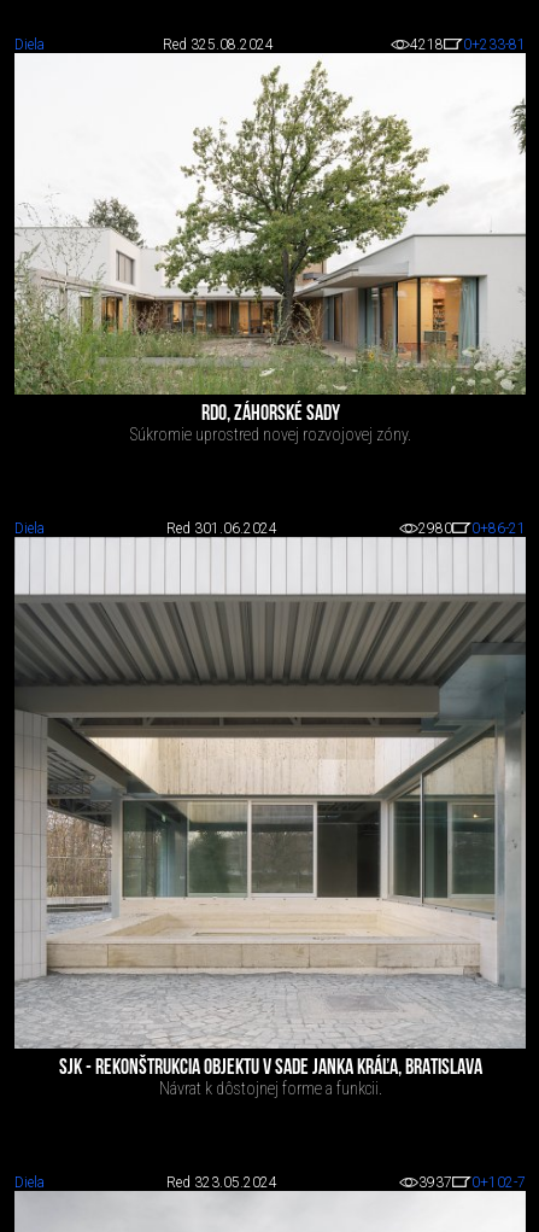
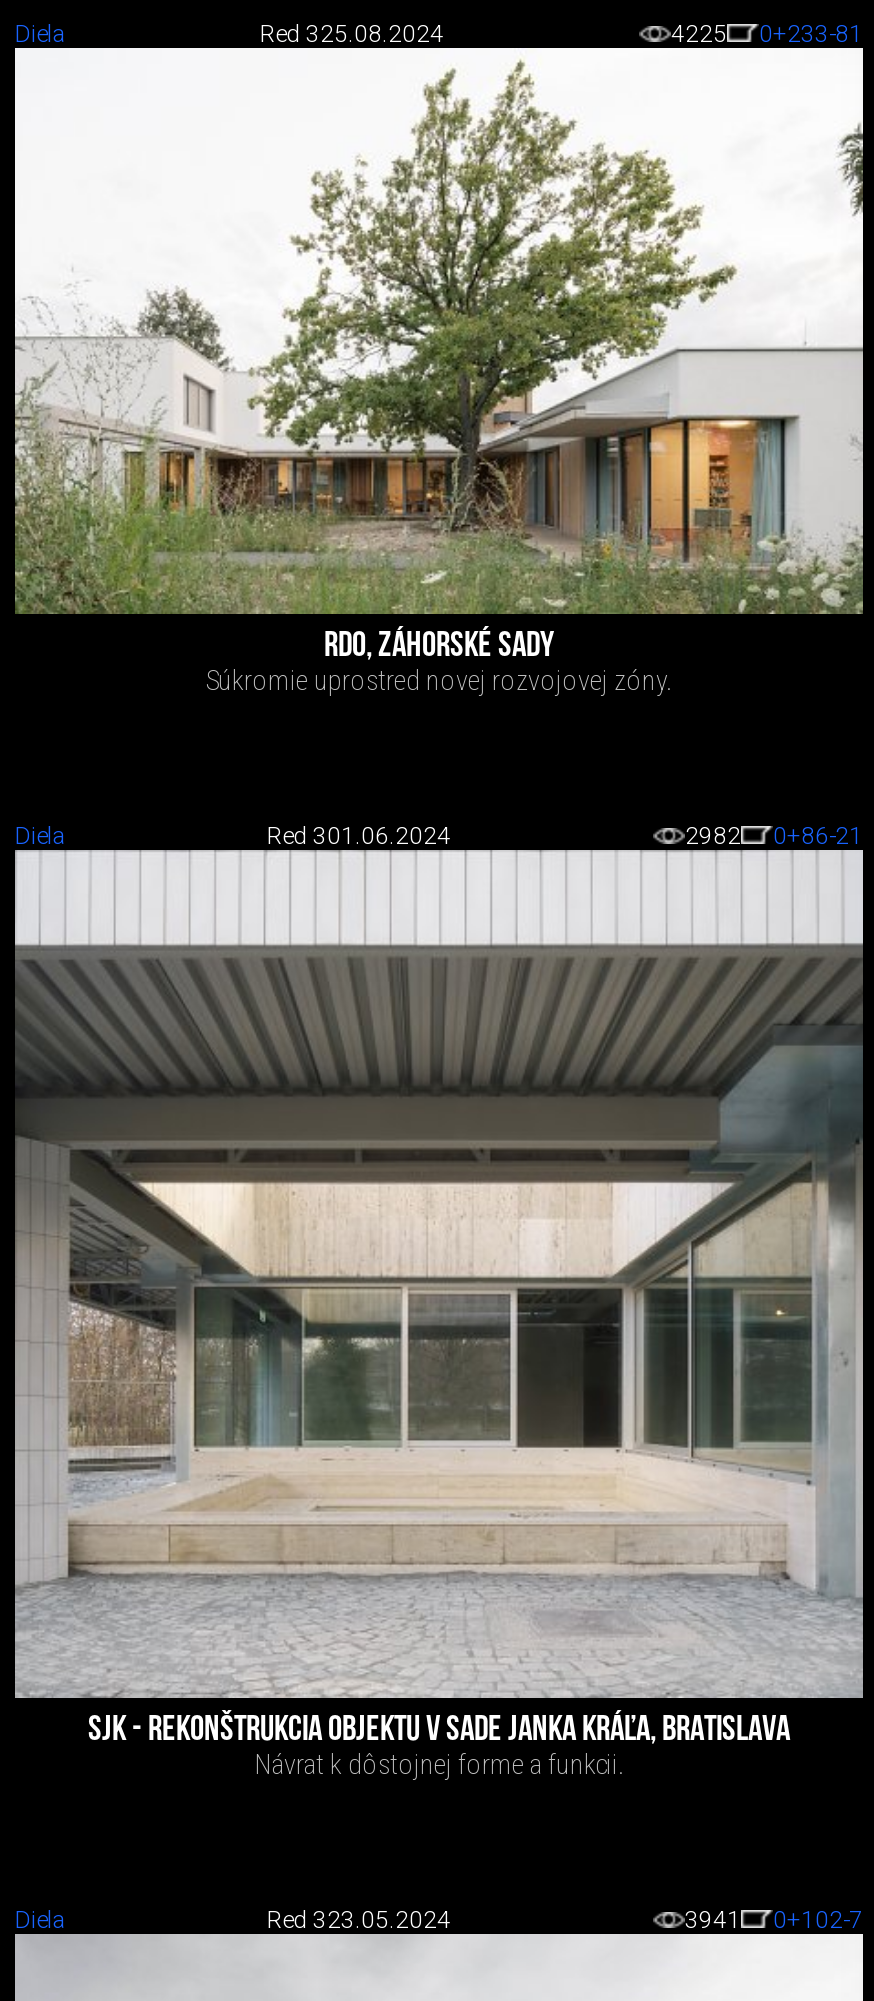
[410,36,526,53] 4218 0+233-81 -> [671,20,863,48] 4225 0+233-81
[418,520,526,537] 2980 0+86-21 -> [685,822,863,850] 2982 0+86-21
[418,1174,452,1191] 3937 -> [685,1906,741,1934] 3941

